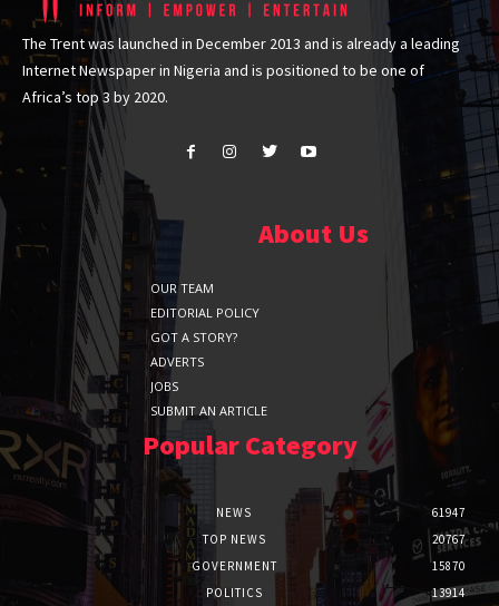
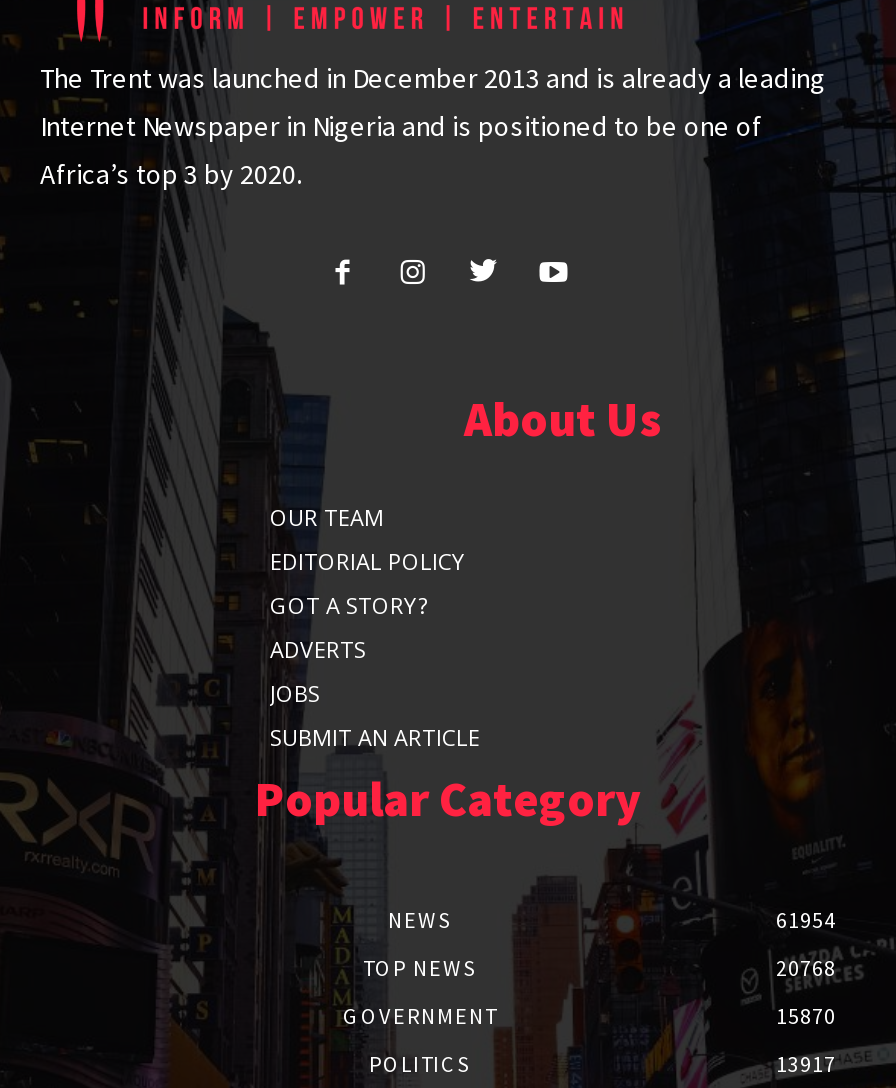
[432,504,466,520] 61947 -> [776,906,836,934] 61954
[432,531,466,547] 20767 -> [776,954,836,982] 20768
[432,585,466,600] 13914 -> [776,1050,836,1078] 13917

